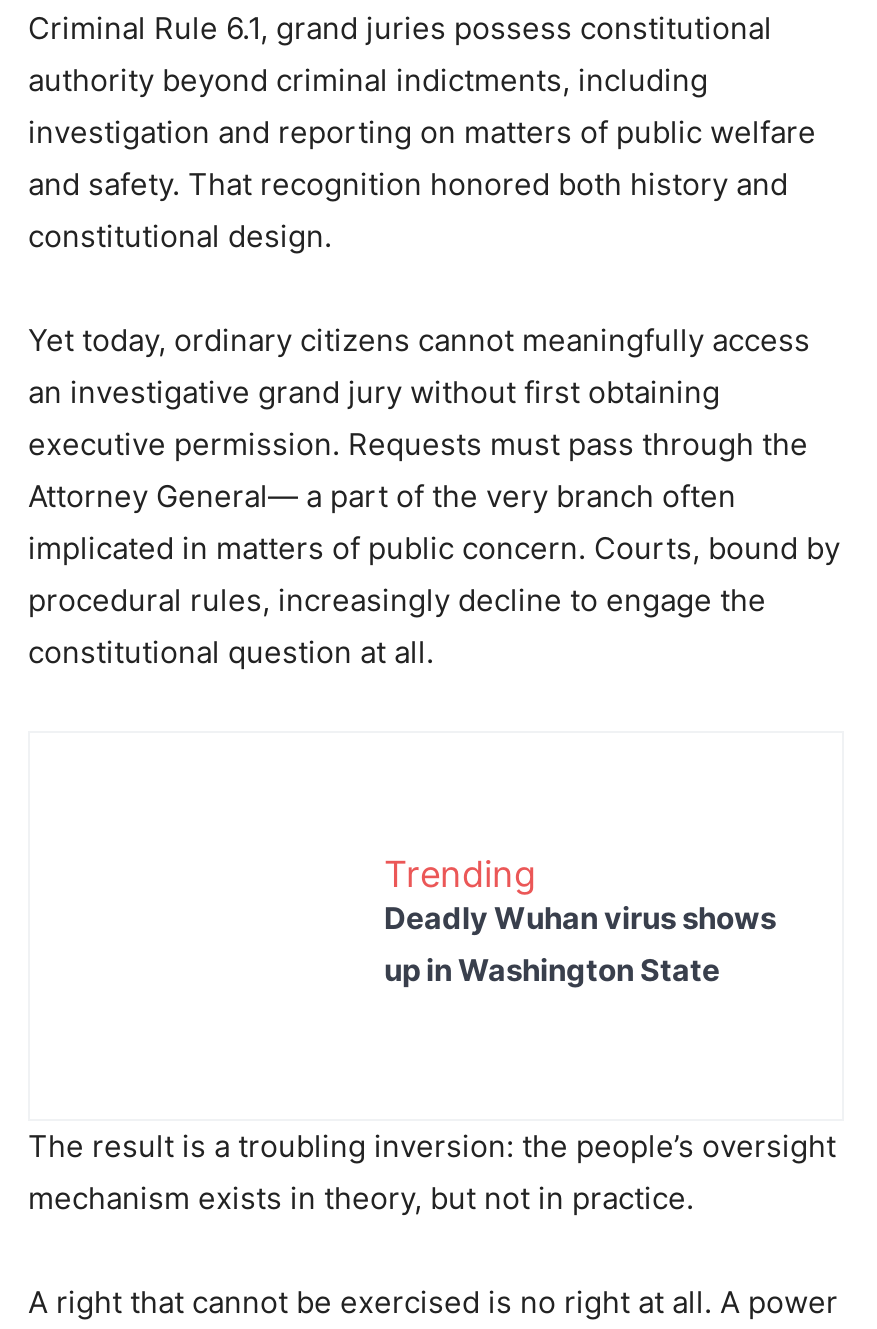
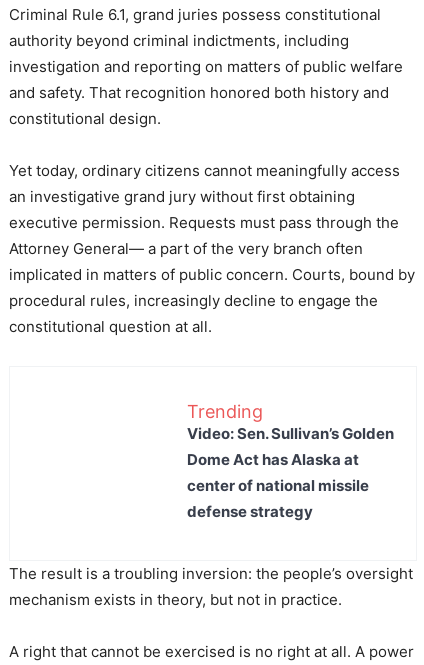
moved [384,852,536,894] -> [187,400,263,421]: Trending
[384,898,776,988] Deadly Wuhan virus shows | up in Washington State -> [187,423,394,520] Video: Sen. Sullivan’s Golden | Dome Act has Alaska at | center of national missile | defense strategy

